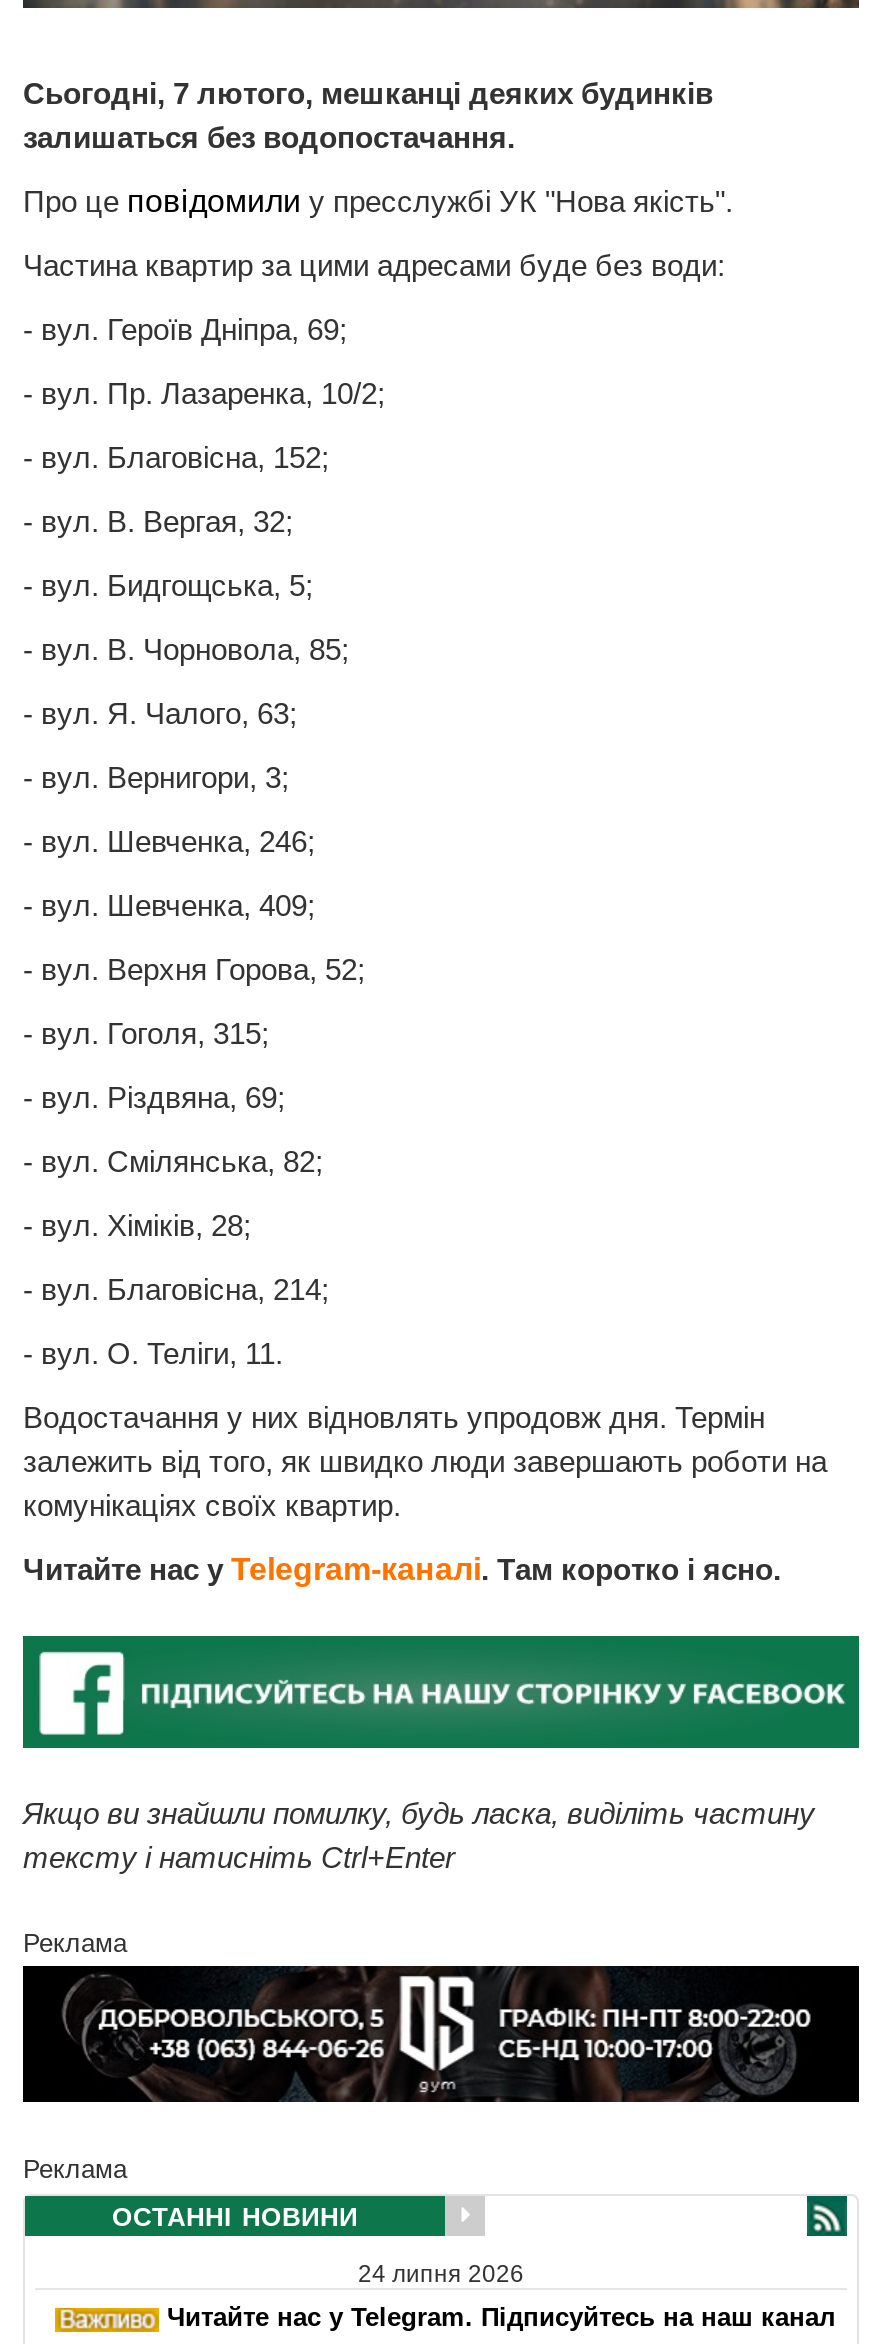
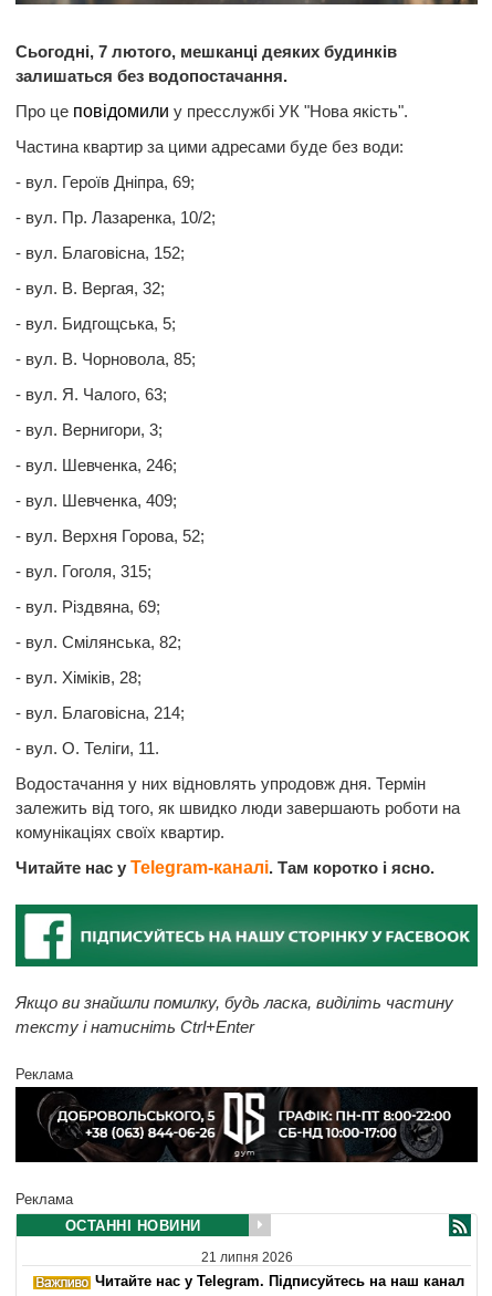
[358,2260,524,2288] 24 липня 2026 -> [201,1250,292,1265] 21 липня 2026

